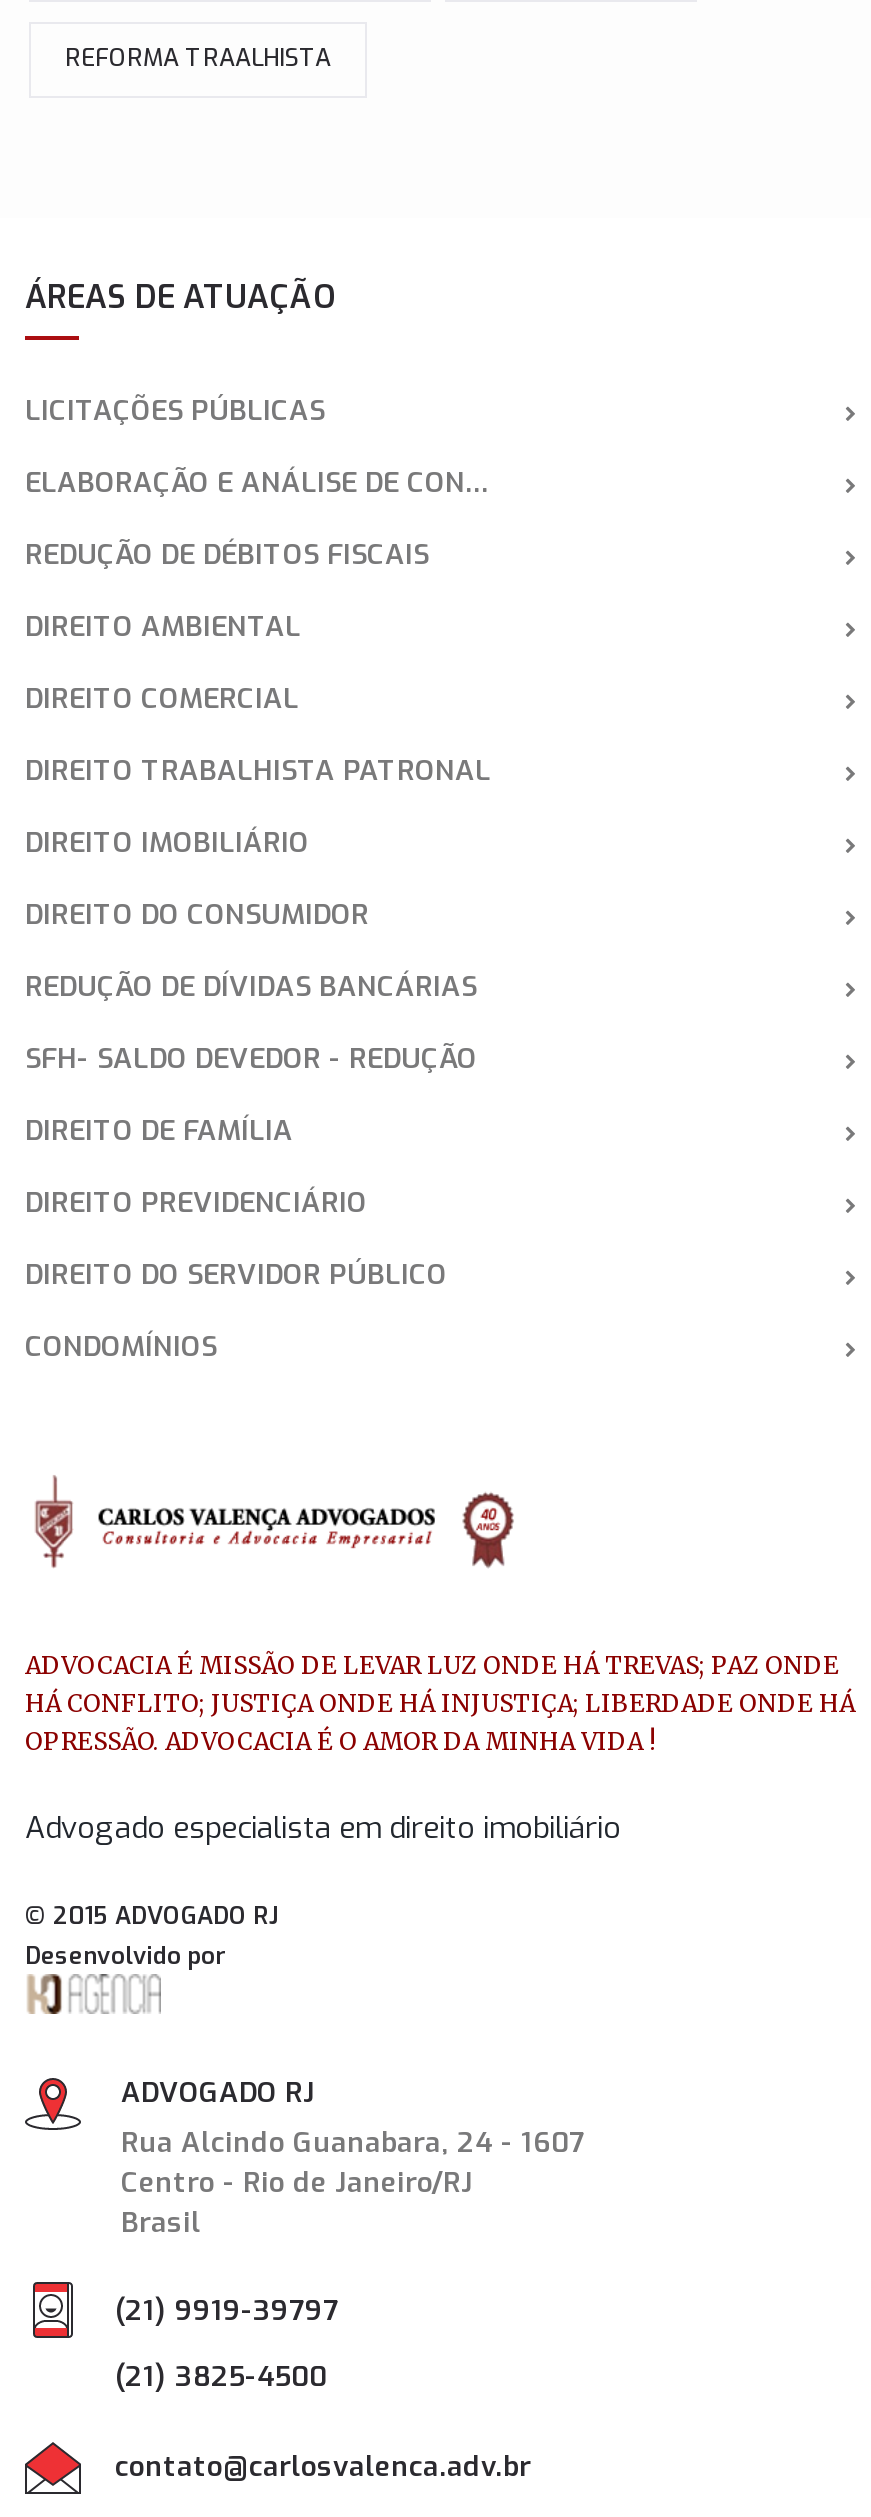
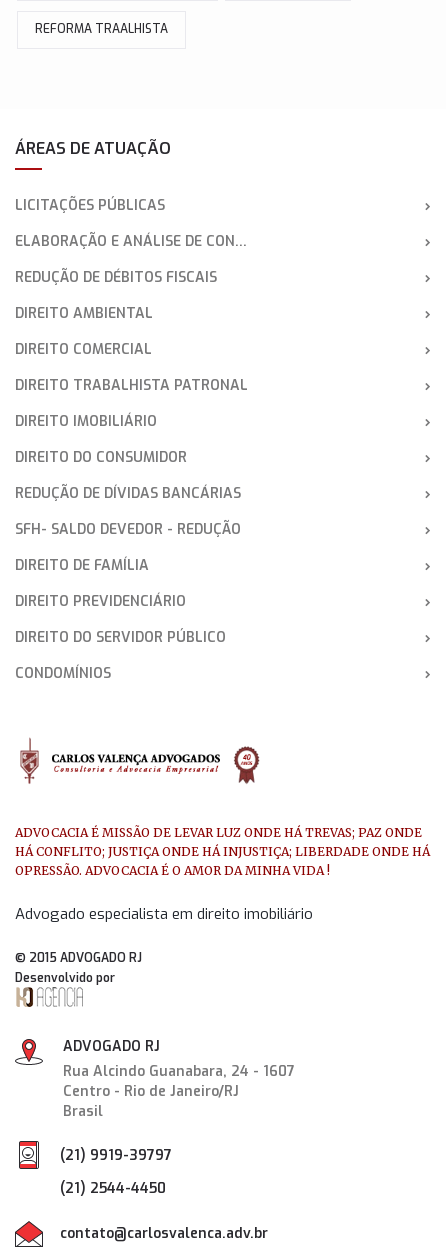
[115,2359,327,2397] (21) 3825-4500 -> [60,1179,166,1198] (21) 2544-4450

